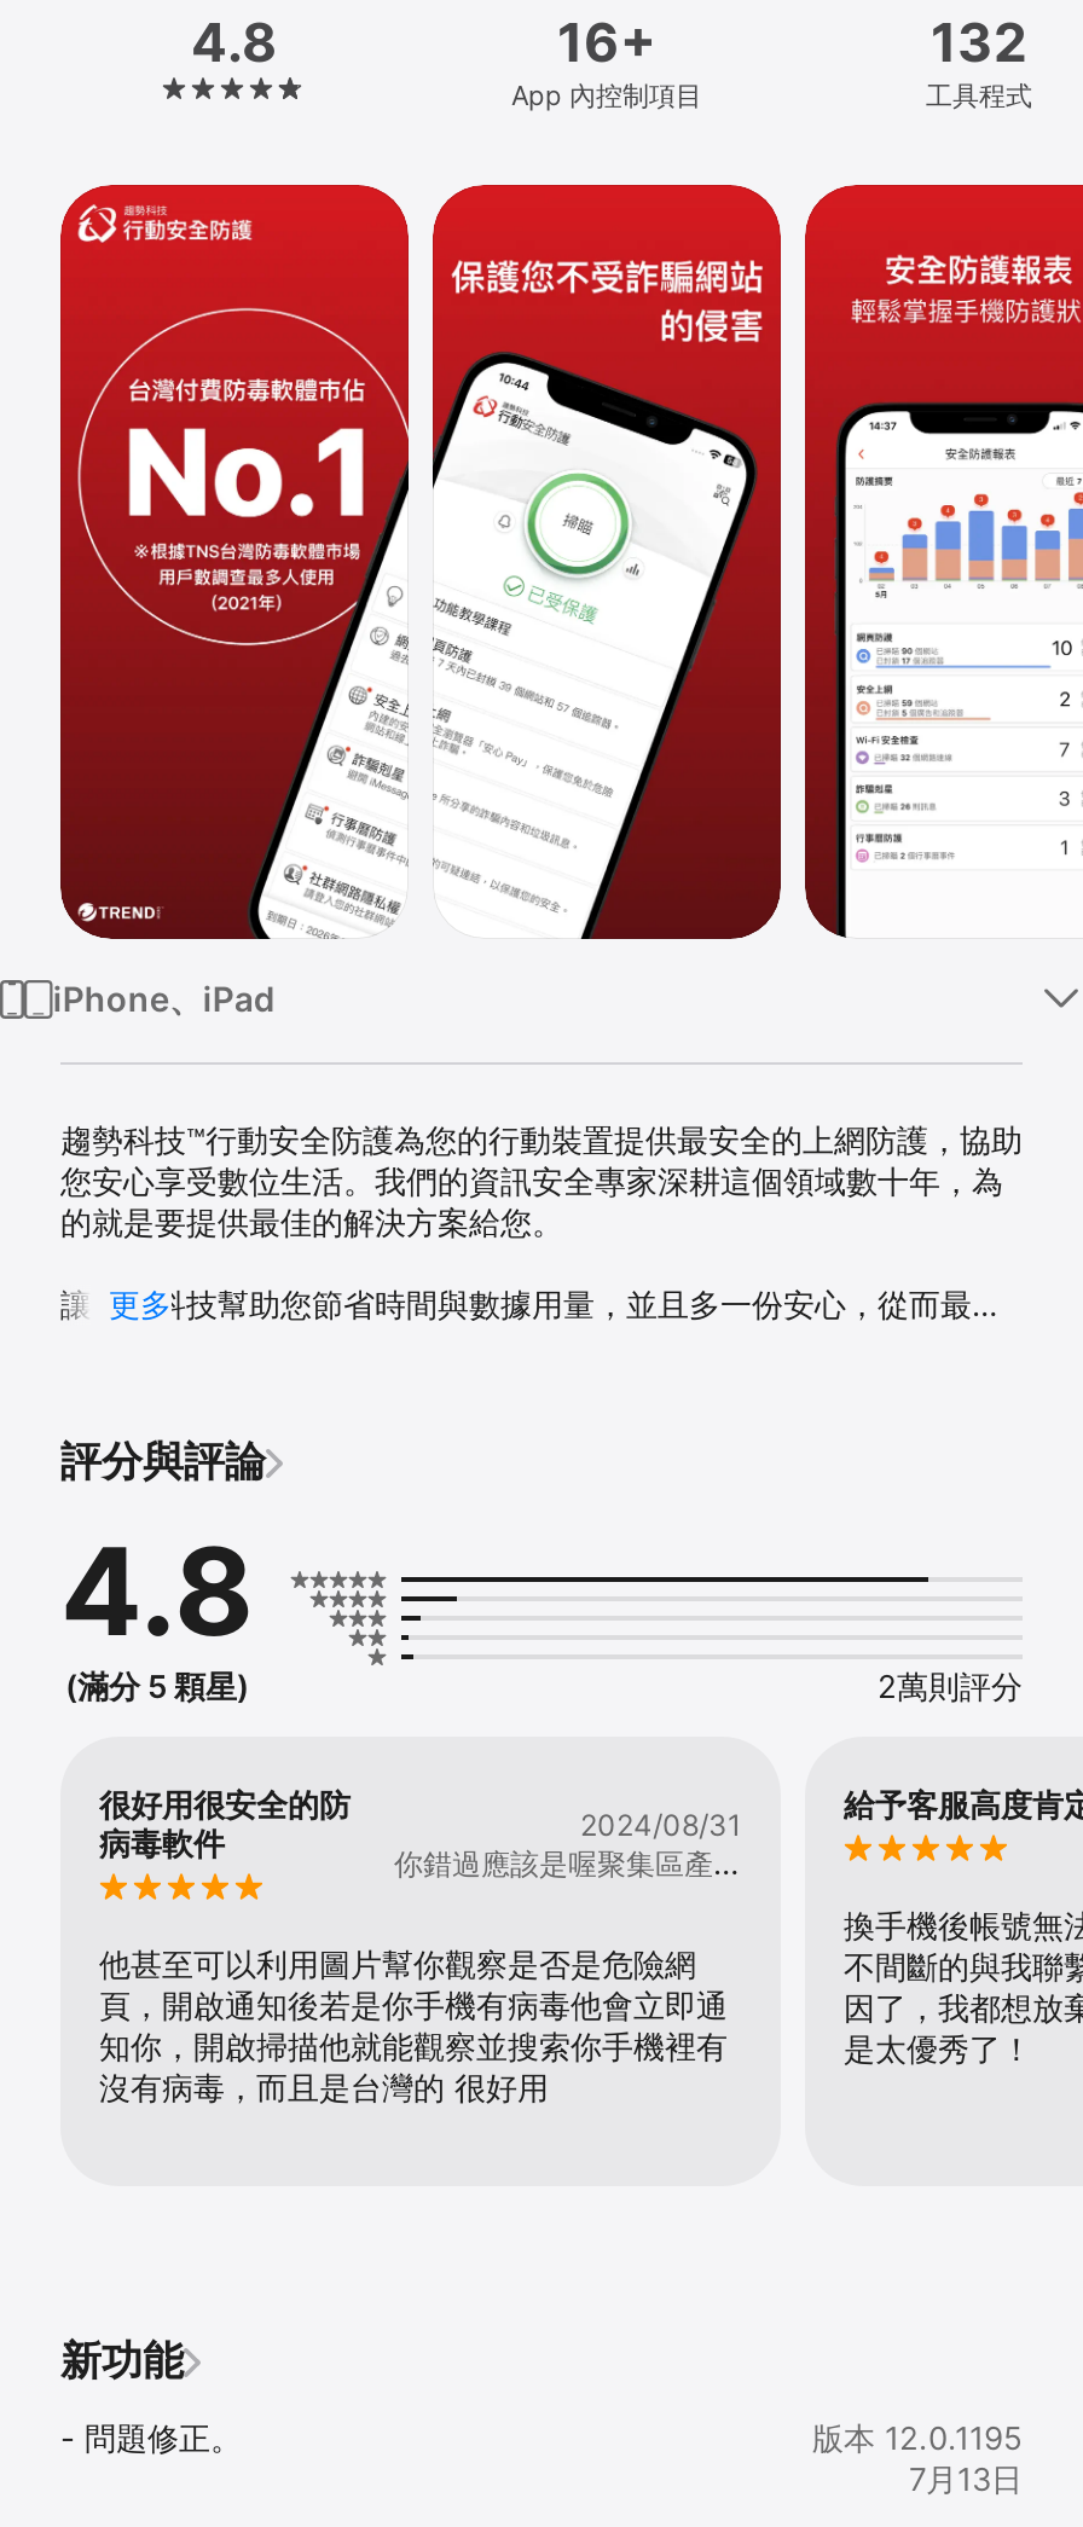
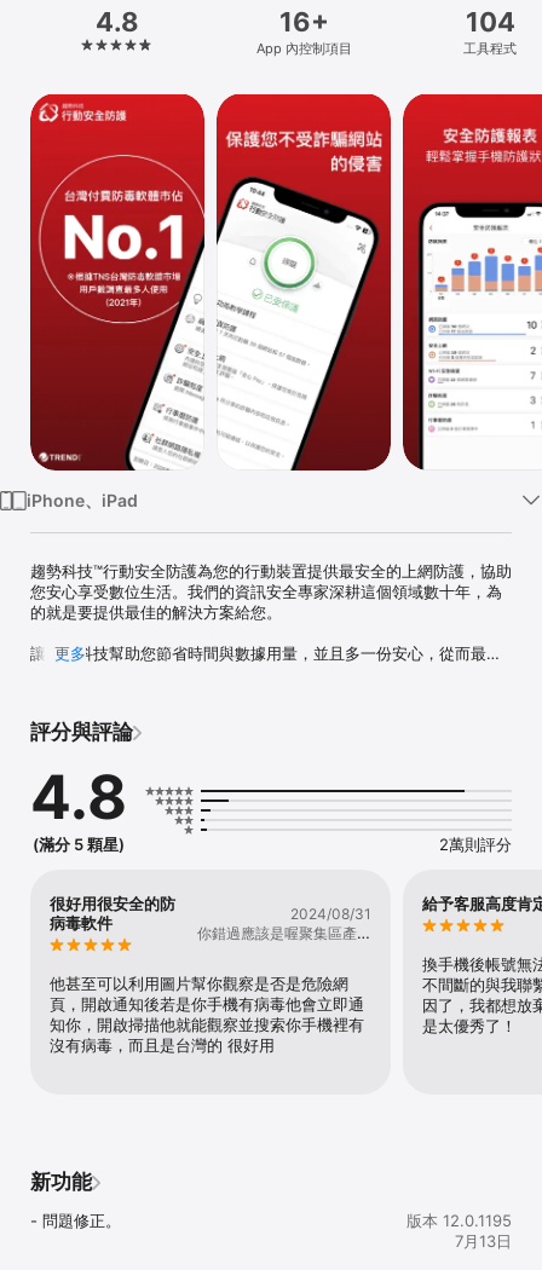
[931,11,1027,74] 132 -> [465,6,515,37] 104

